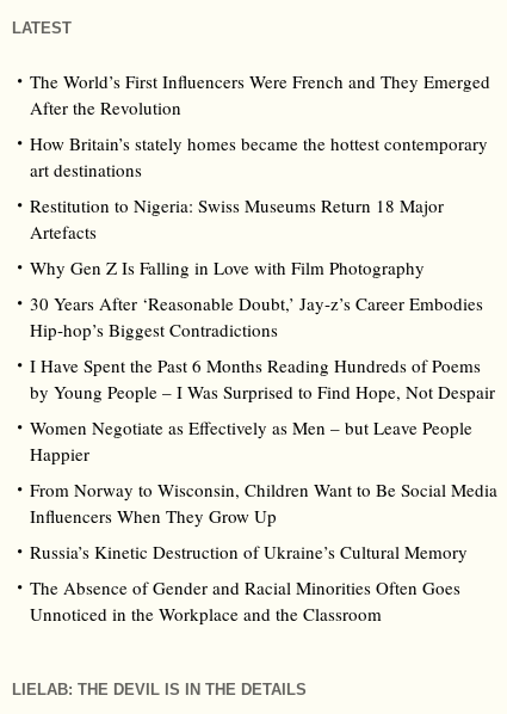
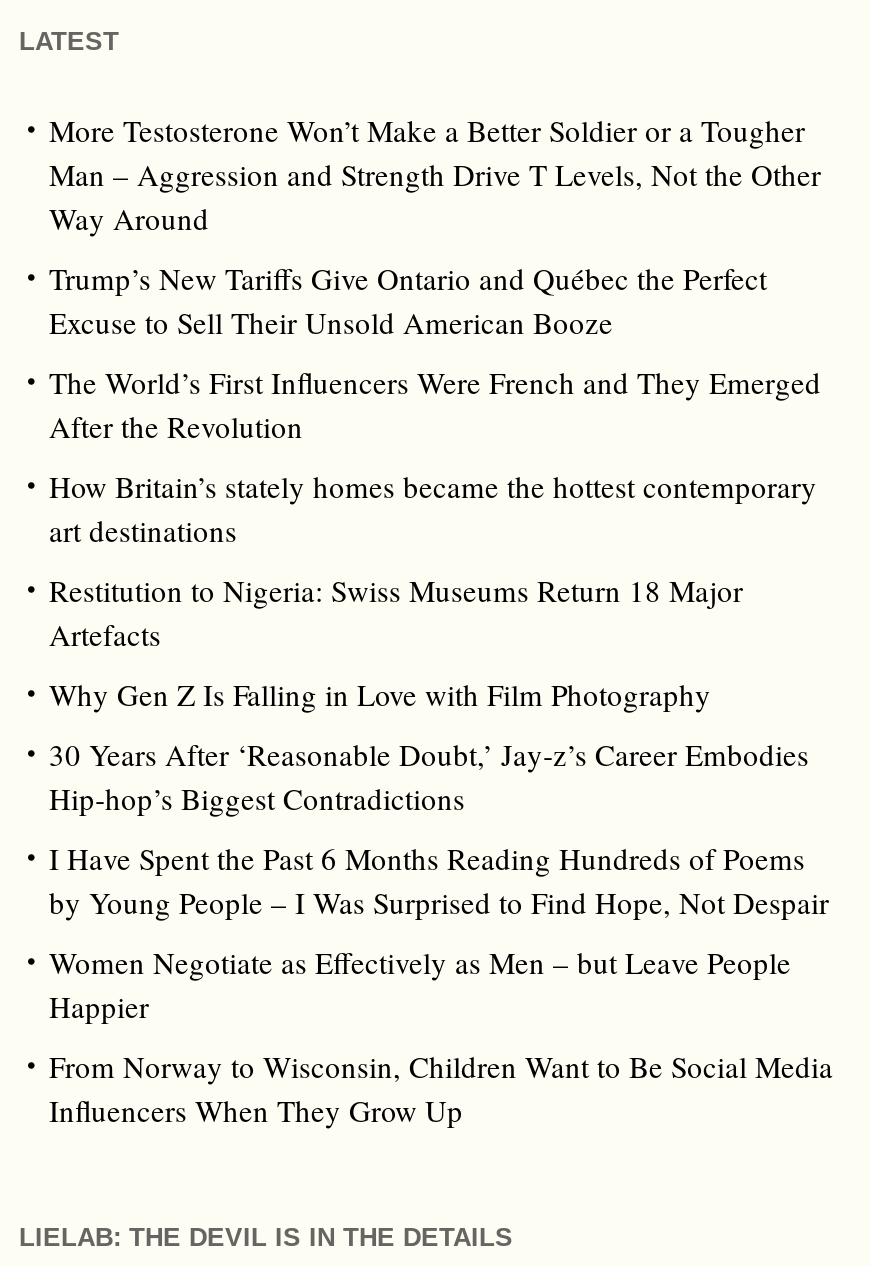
none -> [49,110,821,342] More Testosterone Won’t Make a Better Soldier or a Tougher | Man – Aggression and Strength Drive T Levels, Not the Other | Way Around | Trump’s New Tariffs Give Ontario and Québec the Perfect | Excuse to Sell Their Unsold American Booze
moved [30,69,497,528] -> [49,362,833,1130]: The World’s First Influencers Were French and They Emerged | After the Revolution | How Britain’s stately homes became the hottest contemporary | ... | From Norway to Wisconsin, Children Want to Be Social Media | Influencers When They Grow Up
[30,540,468,626] Russia’s Kinetic Destruction of Ukraine’s Cultural Memory | The Absence of Gender and Racial Minorities Often Goes | Unnoticed in the Workplace and the Classroom -> none

